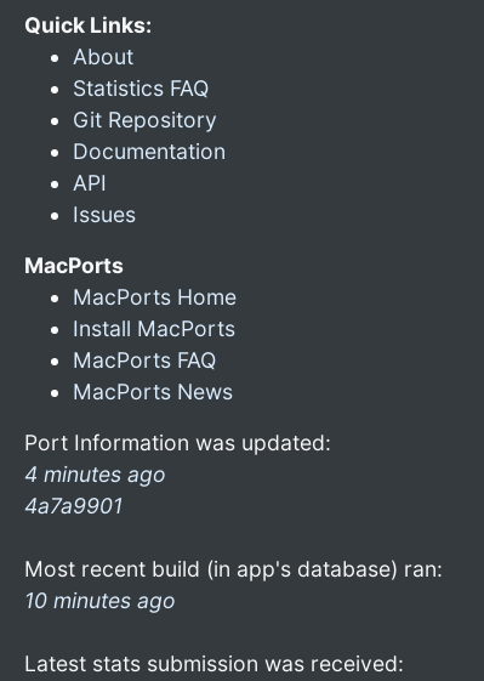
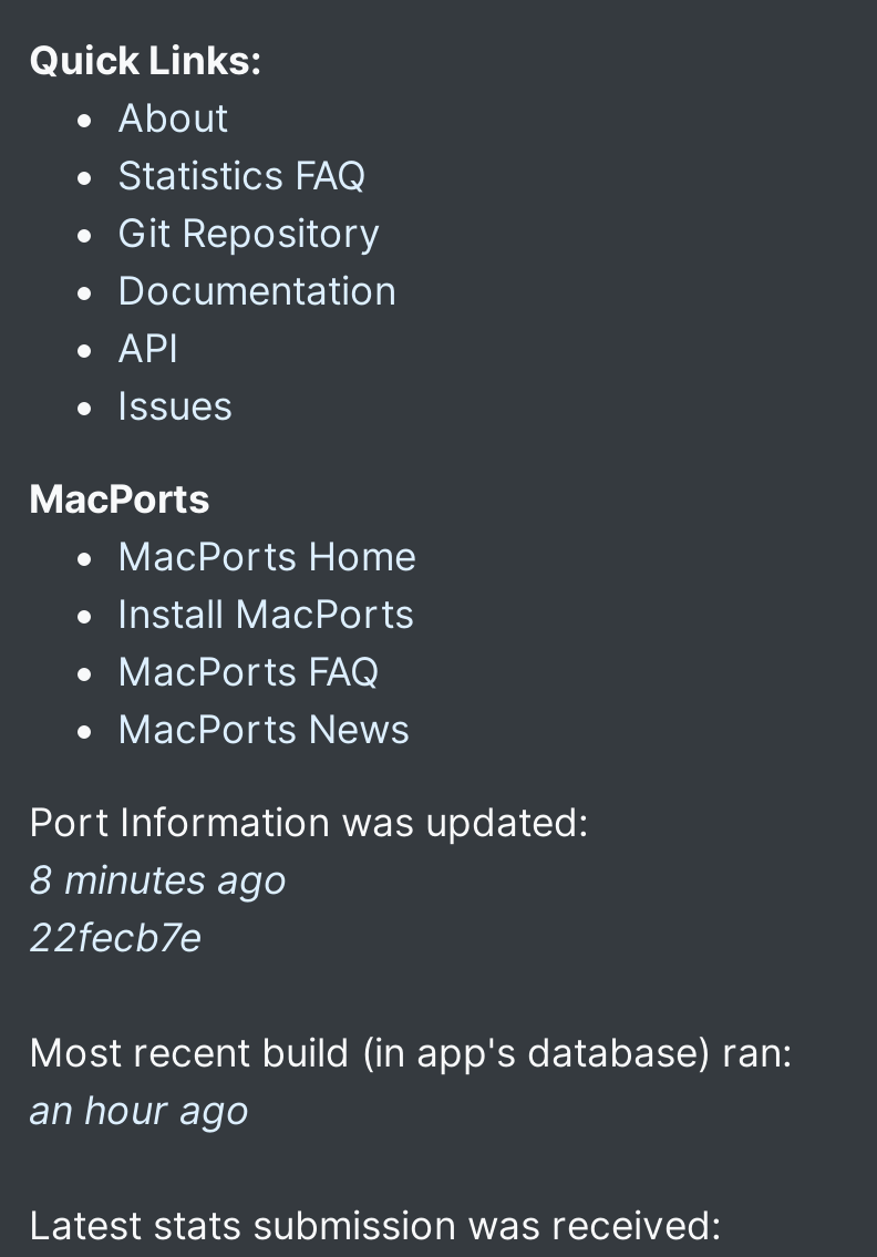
[24,461,166,518] 4 minutes ago | 4a7a9901 -> [29,856,288,960] 8 minutes ago | 22fecb7e
[24,588,176,613] 10 minutes ago -> [29,1086,250,1133] an hour ago

